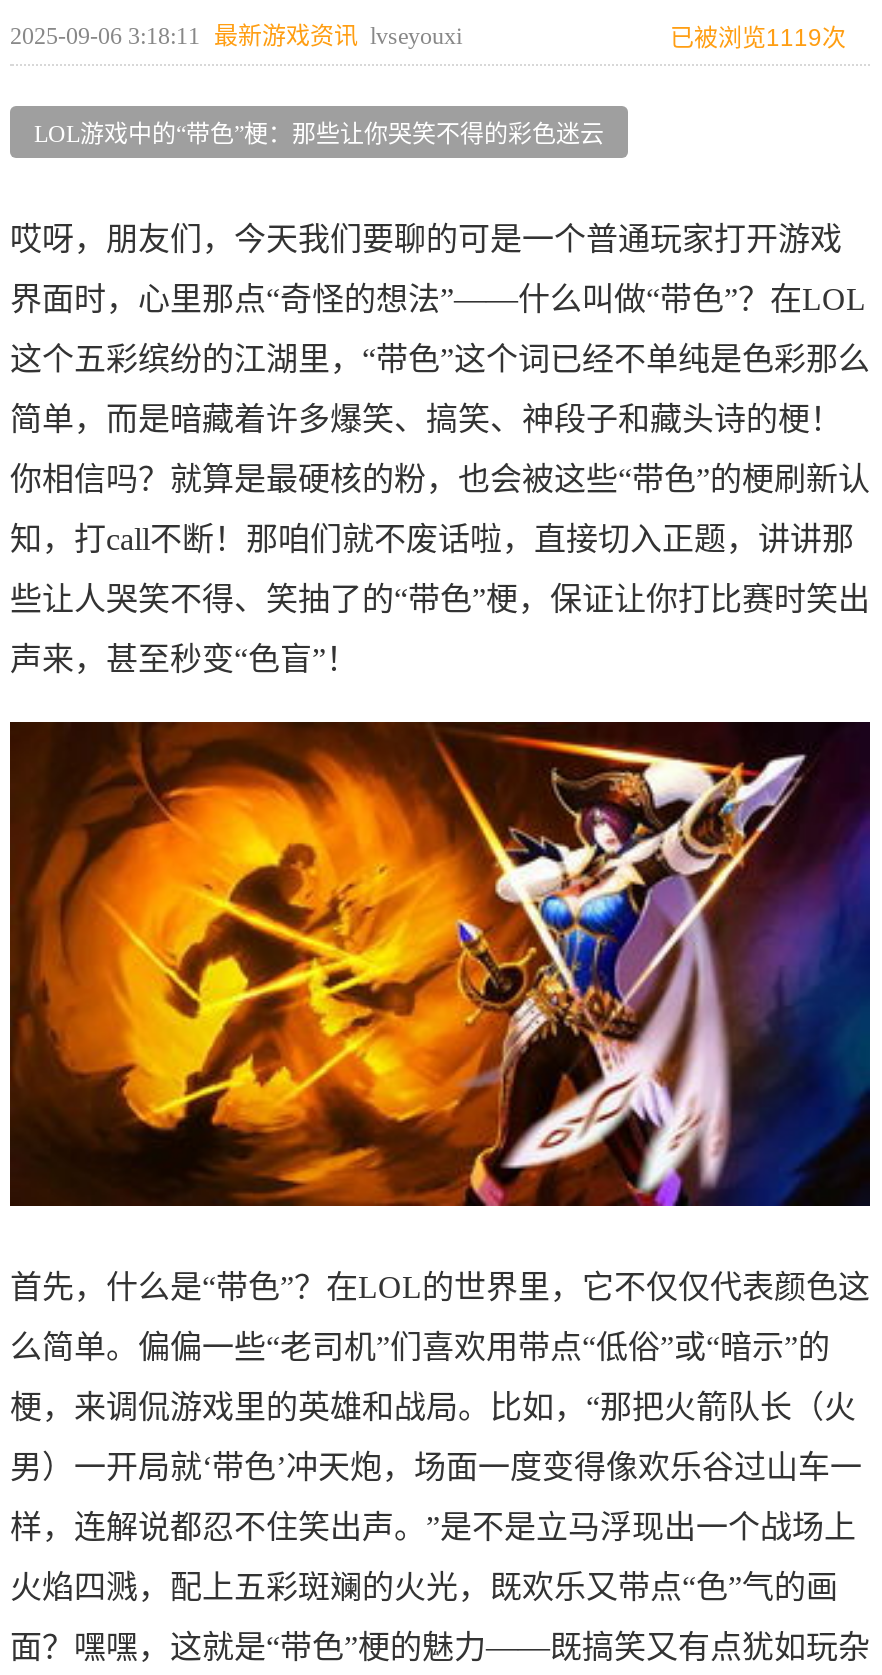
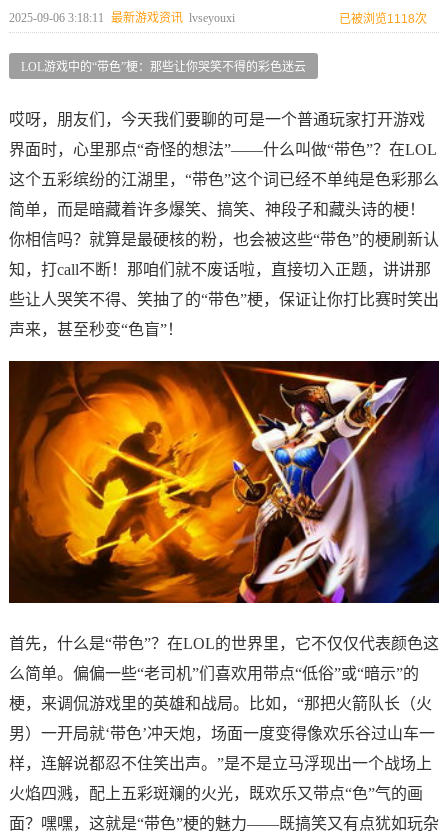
[670,24,846,52] 已被浏览1119次 -> [339,12,427,26] 已被浏览1118次

